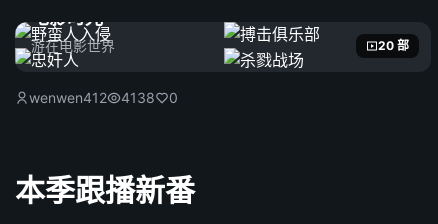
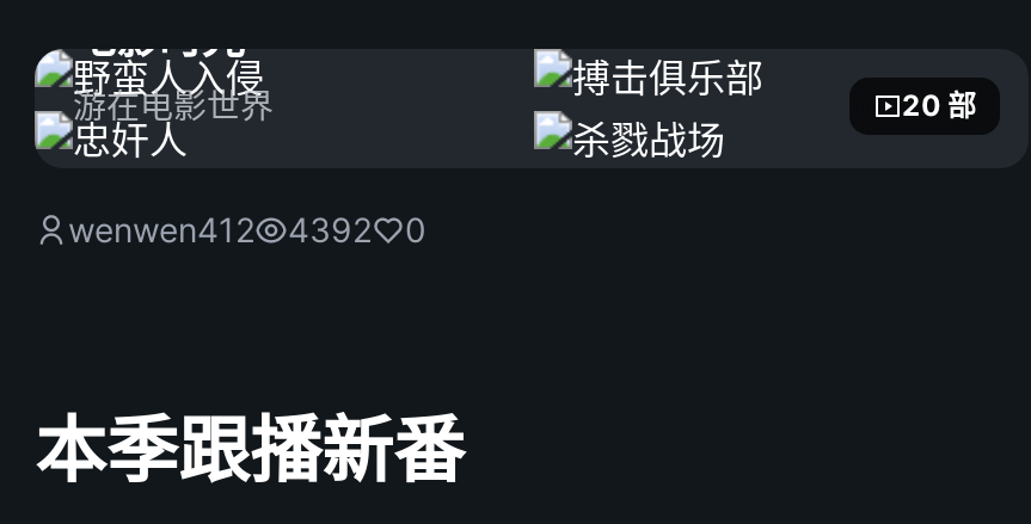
[29,89,178,106] wenwen412 4138 0 -> [68,209,426,249] wenwen412 4392 0

